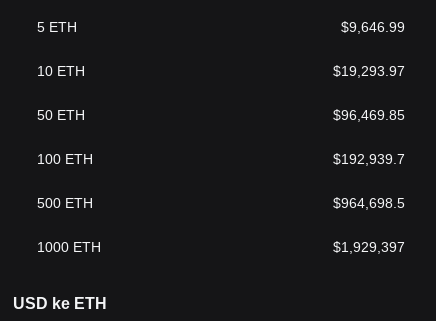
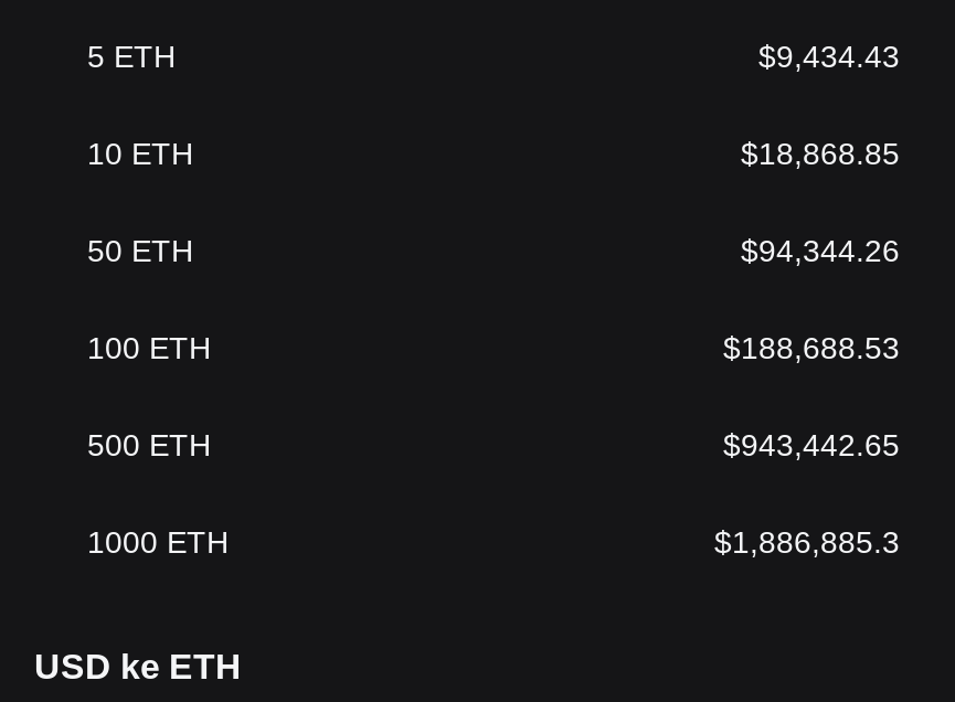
[341,19,405,35] $9,646.99 -> [758,39,900,74] $9,434.43
[333,63,405,79] $19,293.97 -> [741,136,900,171] $18,868.85
[333,107,405,123] $96,469.85 -> [741,233,900,268] $94,344.26
[333,151,405,167] $192,939.7 -> [723,330,900,365] $188,688.53
[333,195,405,211] $964,698.5 -> [723,427,900,462] $943,442.65
[333,239,405,255] $1,929,397 -> [714,524,900,560] $1,886,885.3

